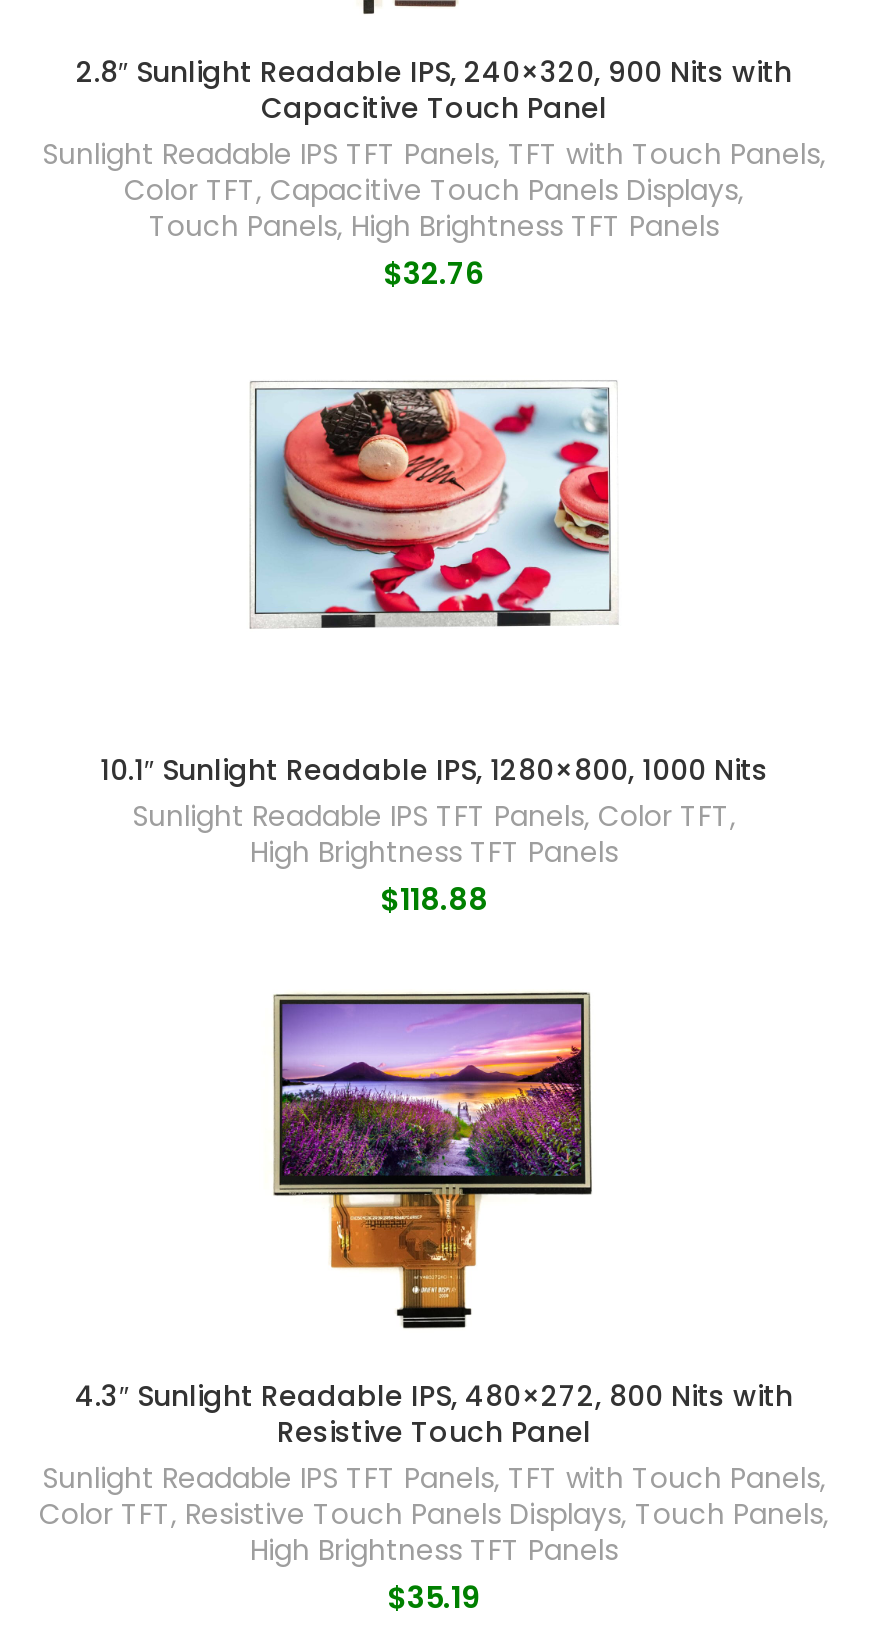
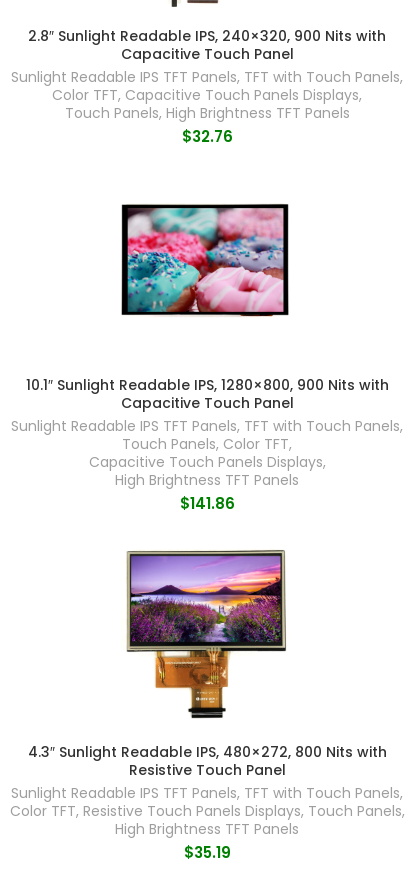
[250,380,618,628] [image] -> [117,203,295,318] [image]
[100,750,768,836] 10.1″ Sunlight Readable IPS, 1280×800, 1000 Nits | Sunlight Readable IPS TFT Panels, Color TFT, -> [11,375,403,472] 10.1″ Sunlight Readable IPS, 1280×800, 900 Nits with | Capacitive Touch Panel | Sunlight Readable IPS TFT Panels, TFT with Touch Panels, | Touch Panels, Color TFT, | Capacitive Touch Panels Displays,
[380,878,488,920] $118.88 -> [179,493,234,514] $141.86

